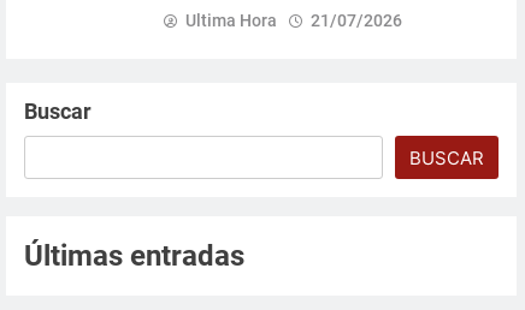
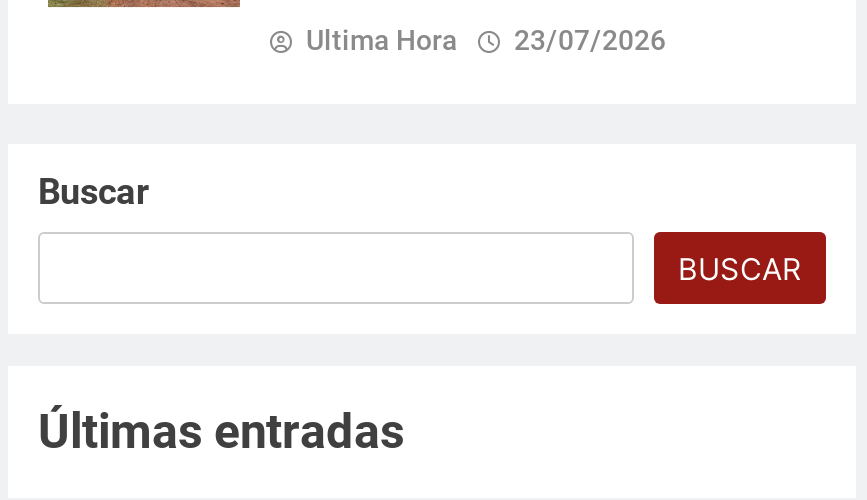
[185,10,402,29] Ultima Hora 21/07/2026 -> [306,23,666,55] Ultima Hora 23/07/2026

